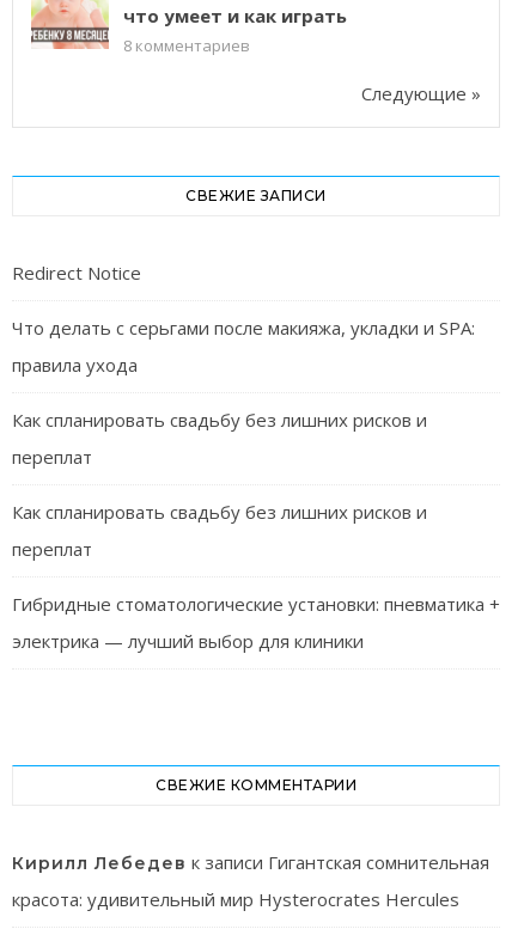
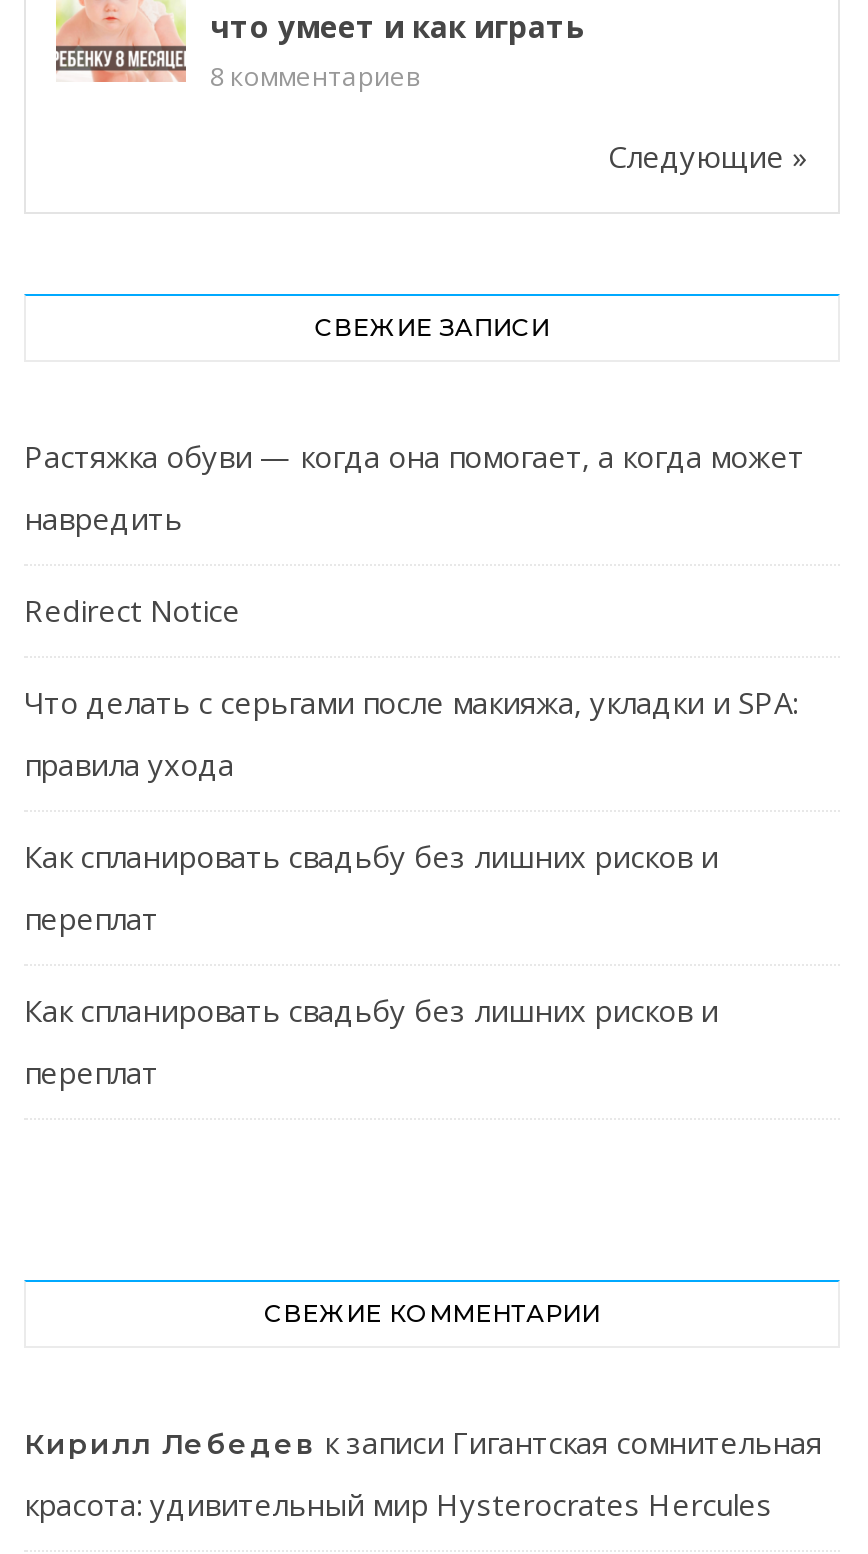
none -> [24,436,804,538] Растяжка обуви — когда она помогает, а когда может | навредить
moved [12,261,475,561] -> [24,590,798,1092]: Redirect Notice | Что делать с серьгами после макияжа, укладки и SPA: | правила ухода | Как спланировать свадьбу без лишних рисков и | переплат | Как спланировать свадьбу без лишних рисков и | переплат
[12,592,500,653] Гибридные стоматологические установки: пневматика + | электрика — лучший выбор для клиники -> none

